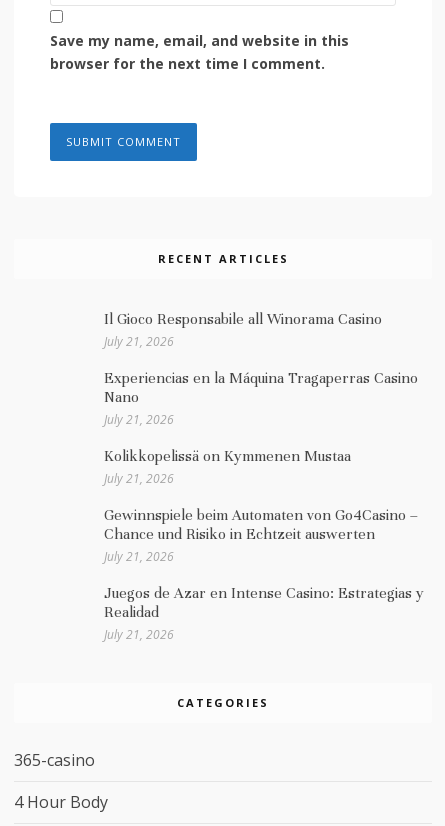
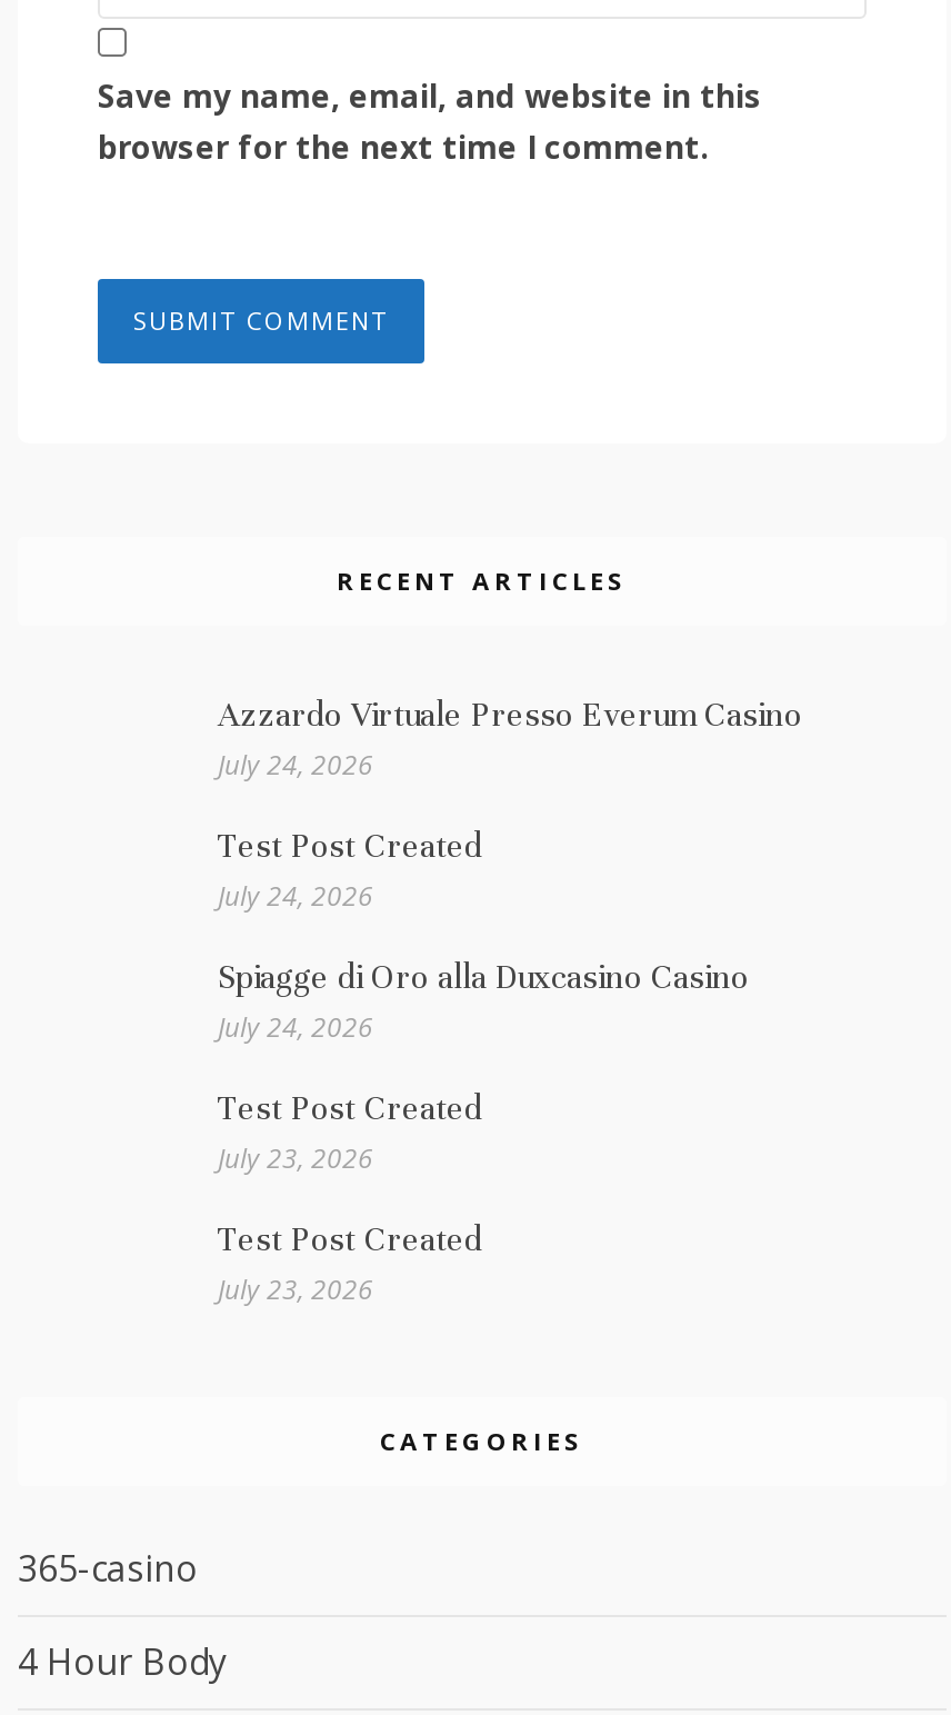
[104,310,382,350] Il Gioco Responsabile all Winorama Casino | July 21, 2026 -> [218,695,802,784] Azzardo Virtuale Presso Everum Casino | July 24, 2026
[104,369,418,428] Experiencias en la Máquina Tragaperras Casino | Nano | July 21, 2026 -> [218,826,482,915] Test Post Created | July 24, 2026
[104,447,351,487] Kolikkopelissä on Kymmenen Mustaa | July 21, 2026 -> [218,957,749,1046] Spiagge di Oro alla Duxcasino Casino | July 24, 2026
[104,506,418,565] Gewinnspiele beim Automaten von Go4Casino – | Chance und Risiko in Echtzeit auswerten | July 21, 2026 -> [218,1089,482,1177] Test Post Created | July 23, 2026
[104,584,424,643] Juegos de Azar en Intense Casino: Estrategias y | Realidad | July 21, 2026 -> [218,1220,482,1309] Test Post Created | July 23, 2026

